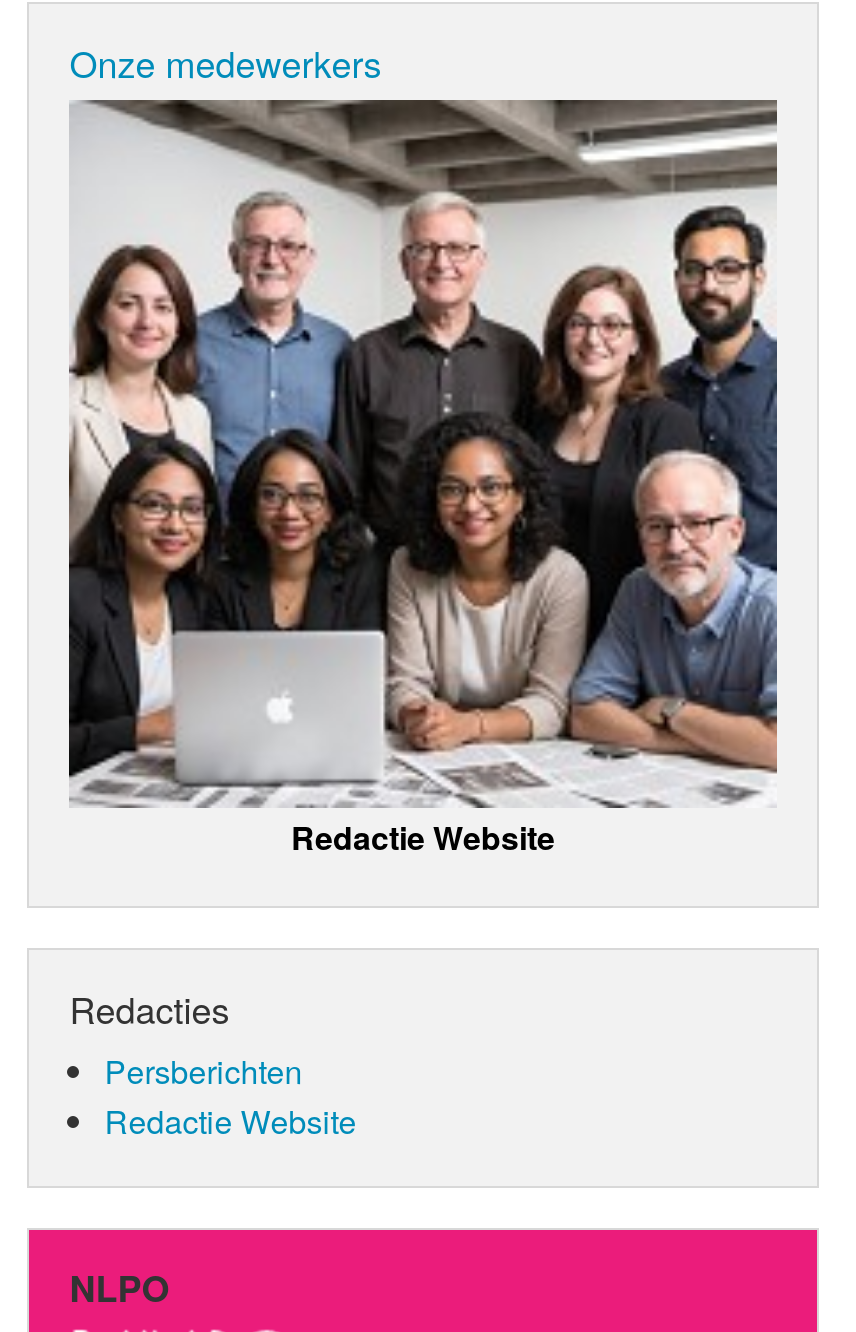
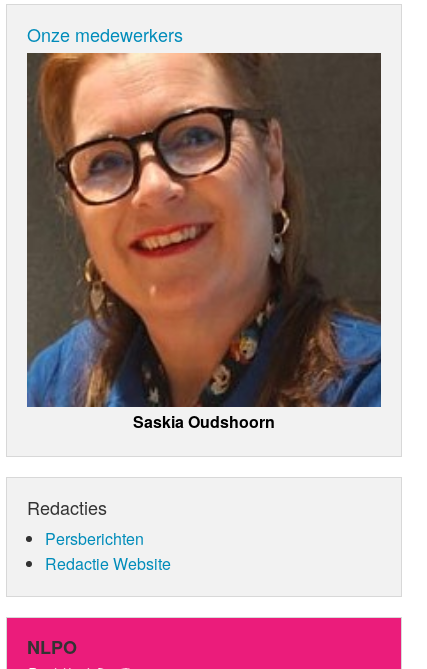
[67,98,779,860] [image] | Redactie Website -> [26,52,382,433] [image] | Saskia Oudshoorn

